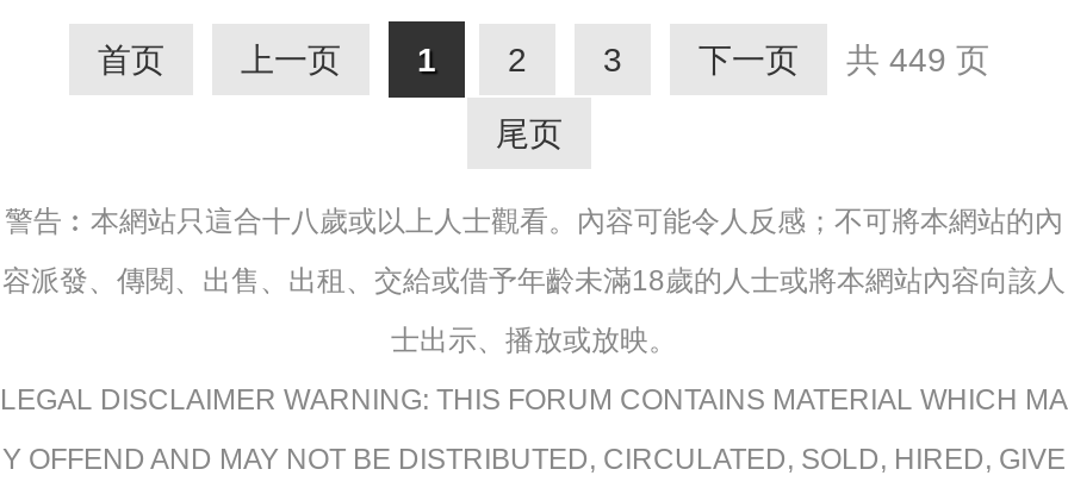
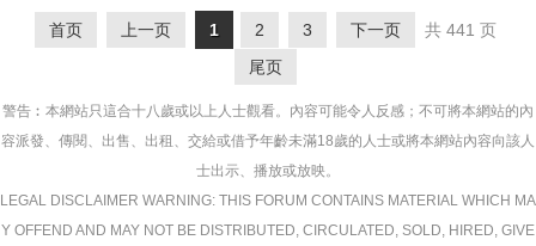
[98,40,999,79] 首页 上一页 1 2 3 下一页 共 449 页 -> [49,20,501,39] 首页 上一页 1 2 3 下一页 共 441 页

